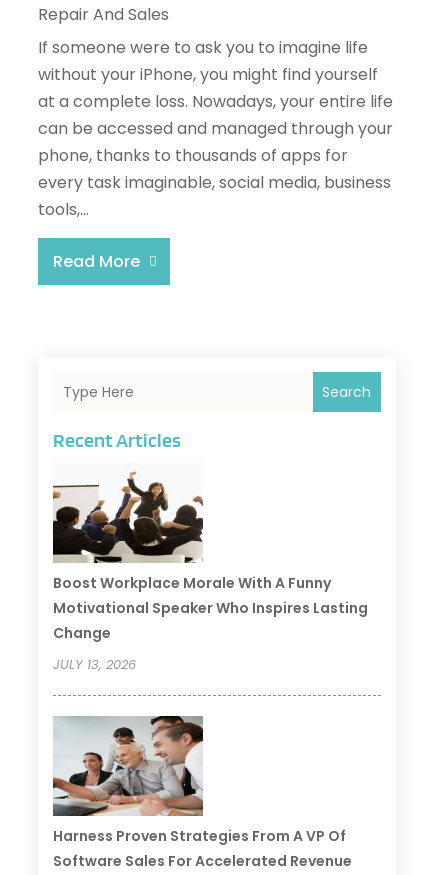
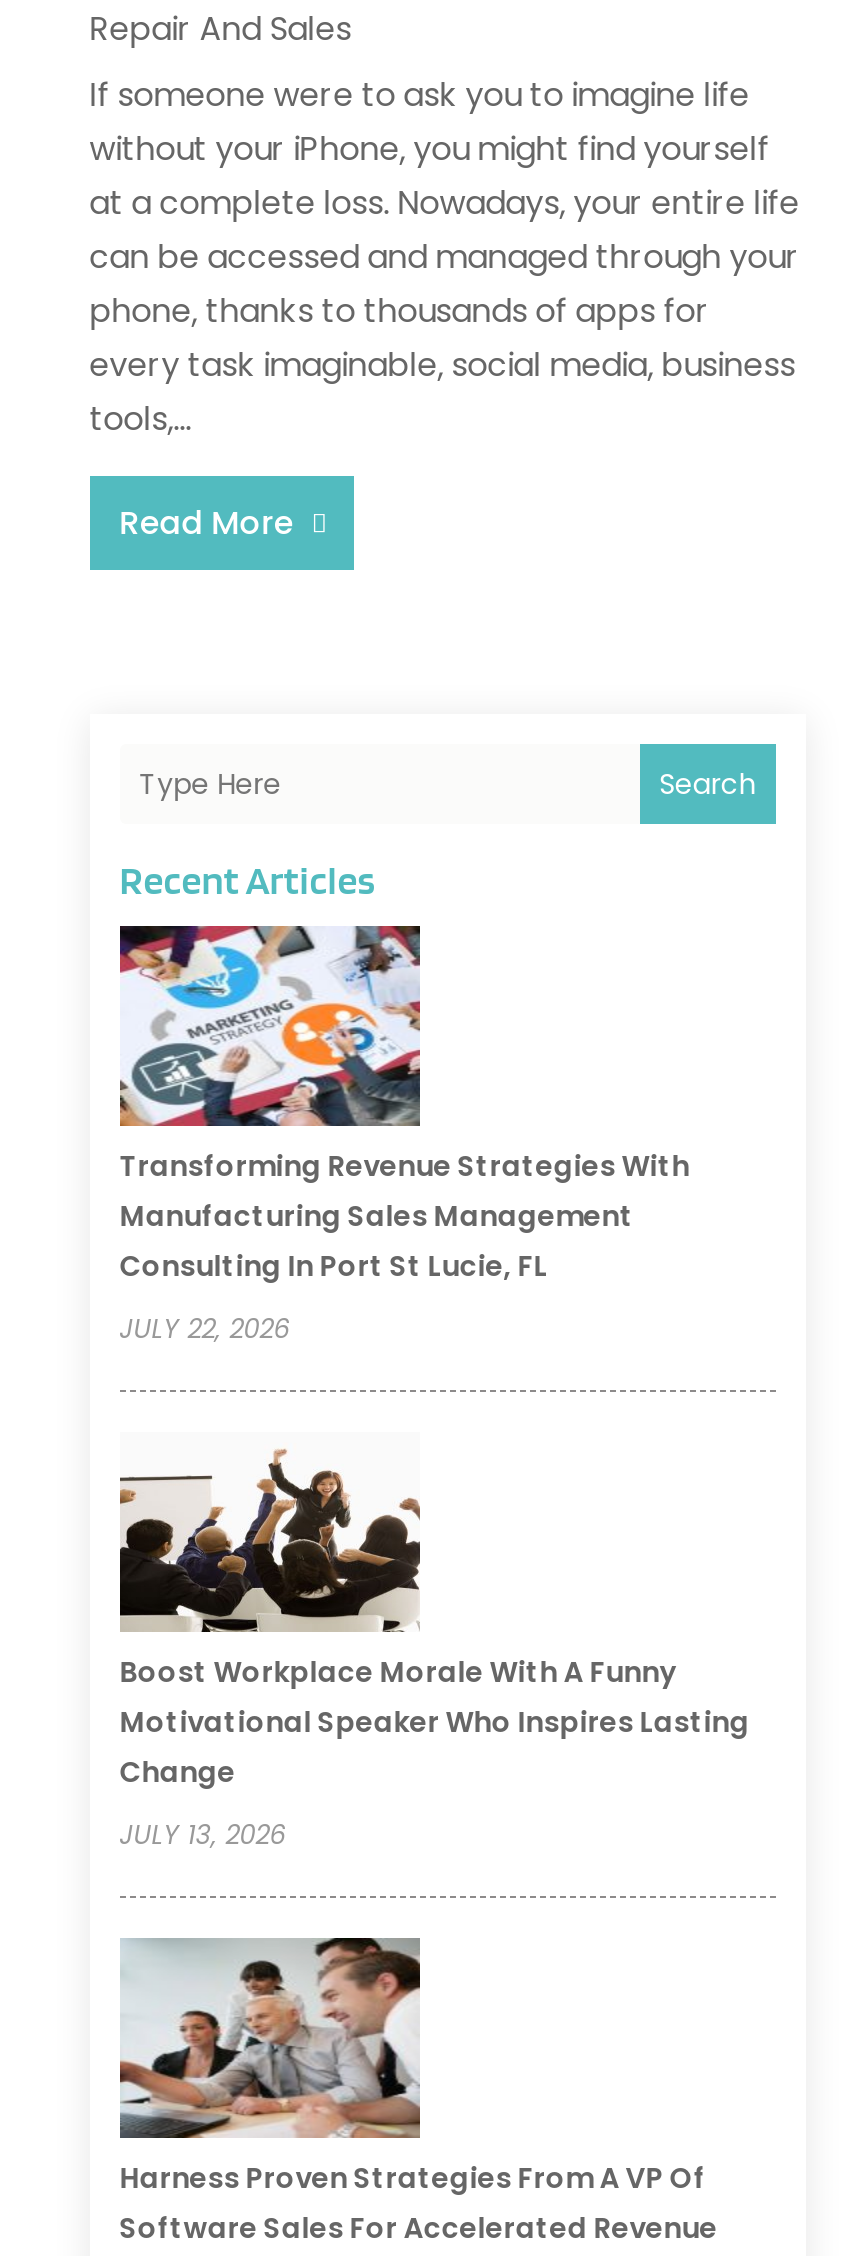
none -> [118,924,690,1348] [image] | Transforming Revenue Strategies With | Manufacturing Sales Management | Consulting In Port St Lucie, FL | JULY 22, 2026

